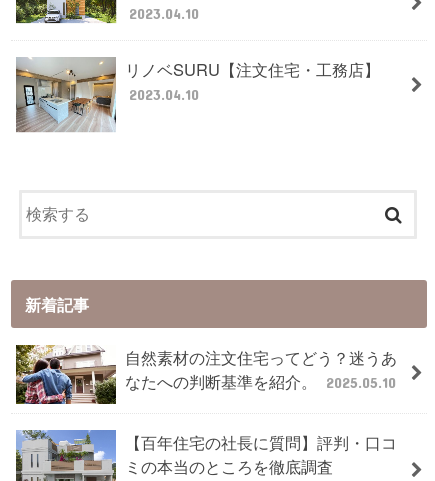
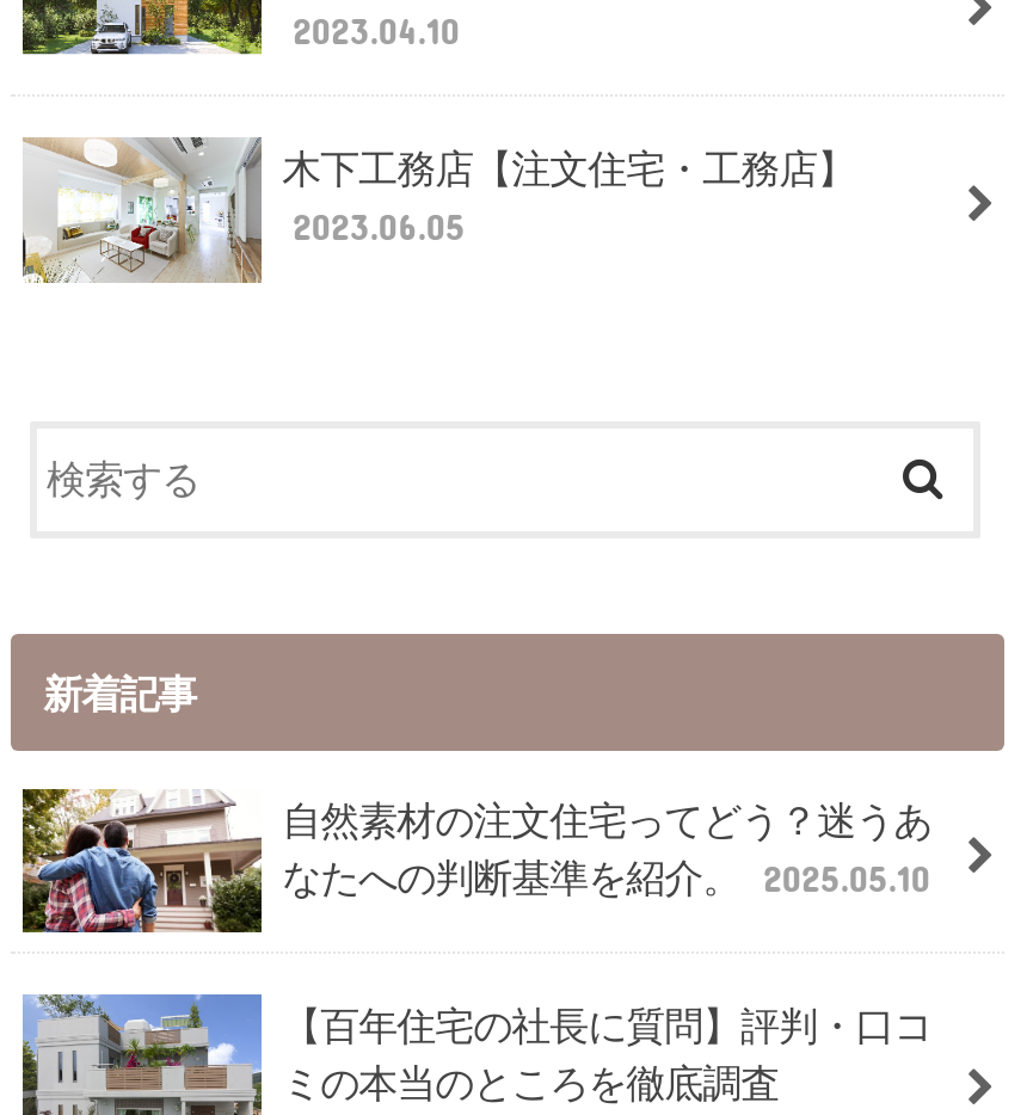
[15,57,380,133] [image] | リノベSURU【注文住宅・工務店】 | 2023.04.10 -> [25,137,855,284] [image] | 木下工務店【注文住宅・工務店】 | 2023.06.05

